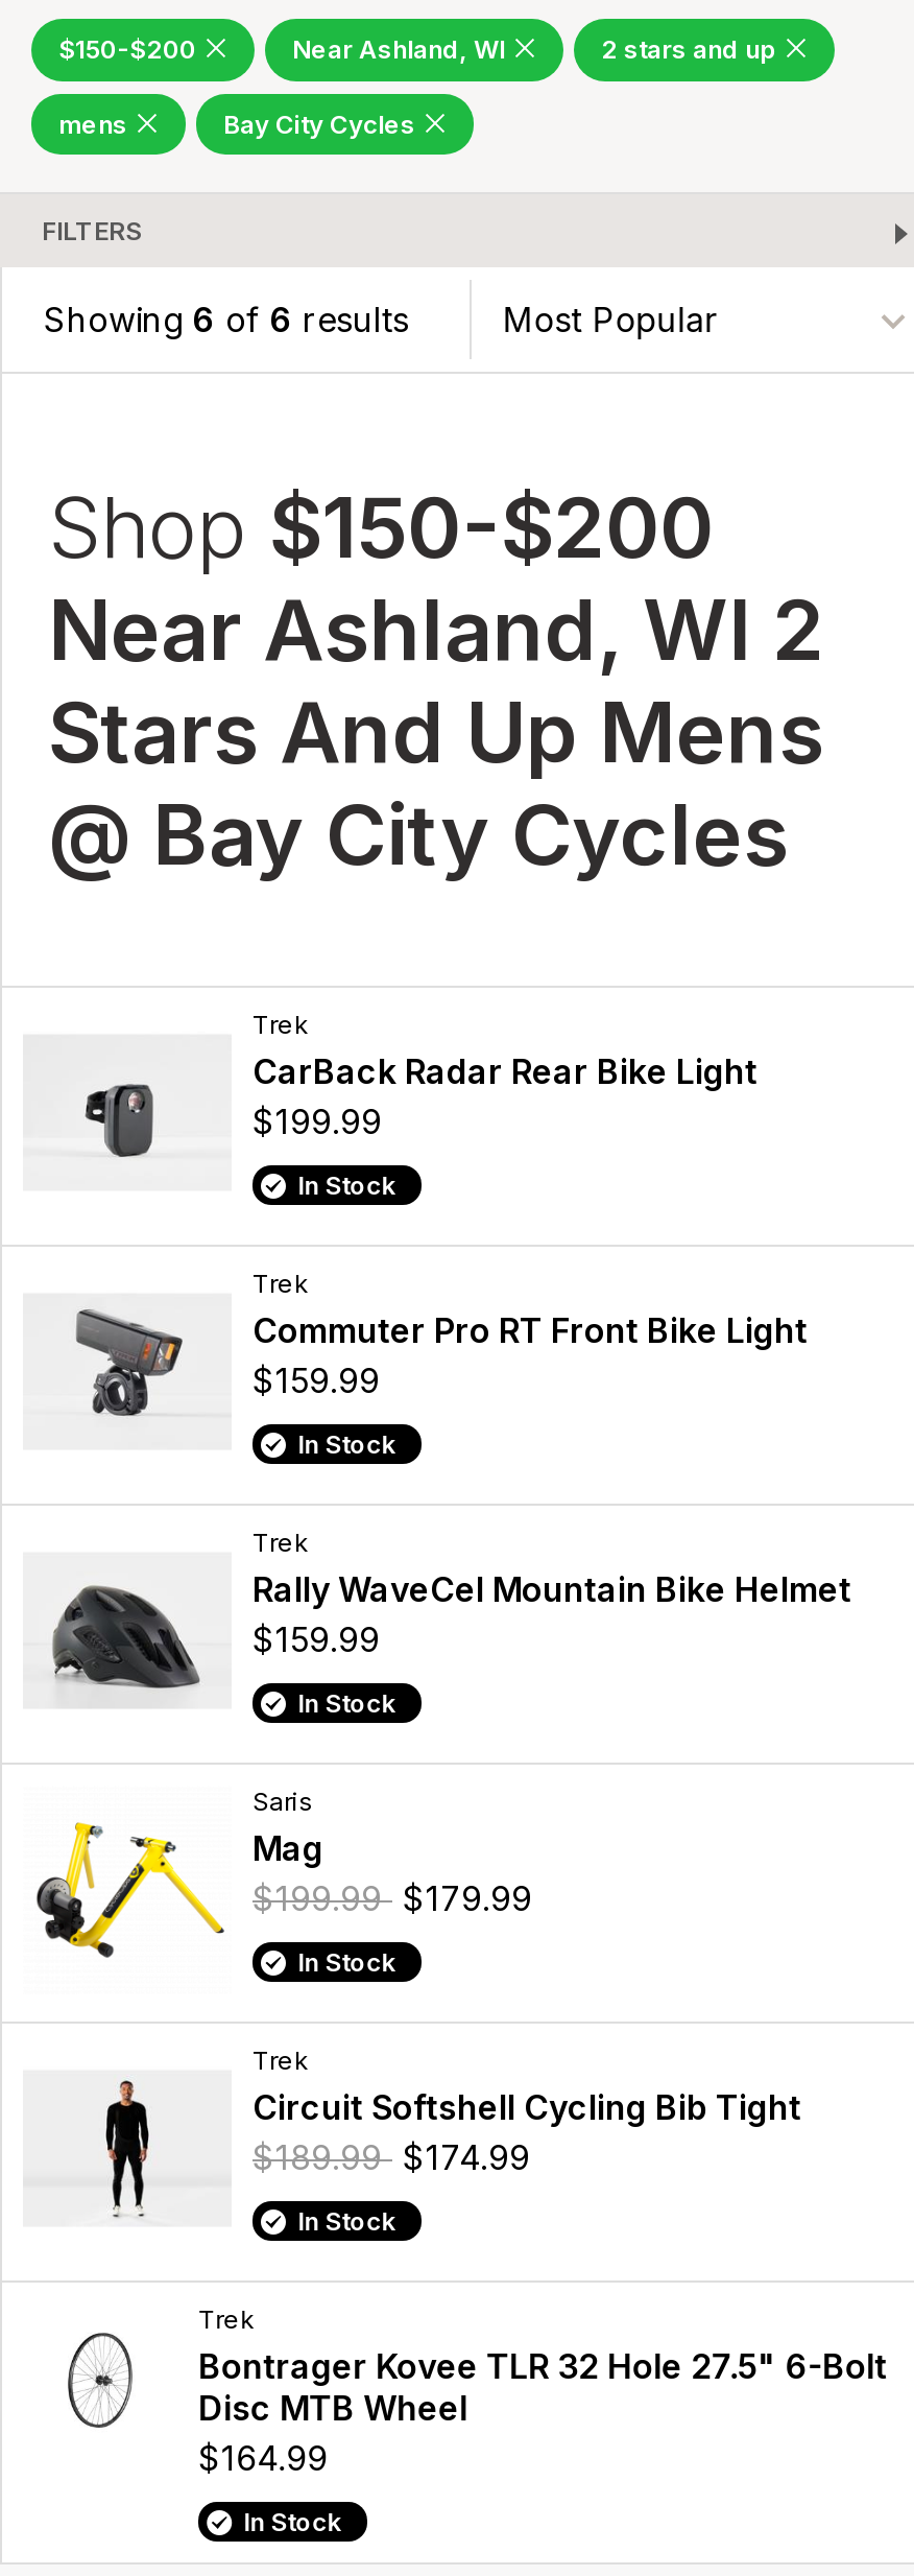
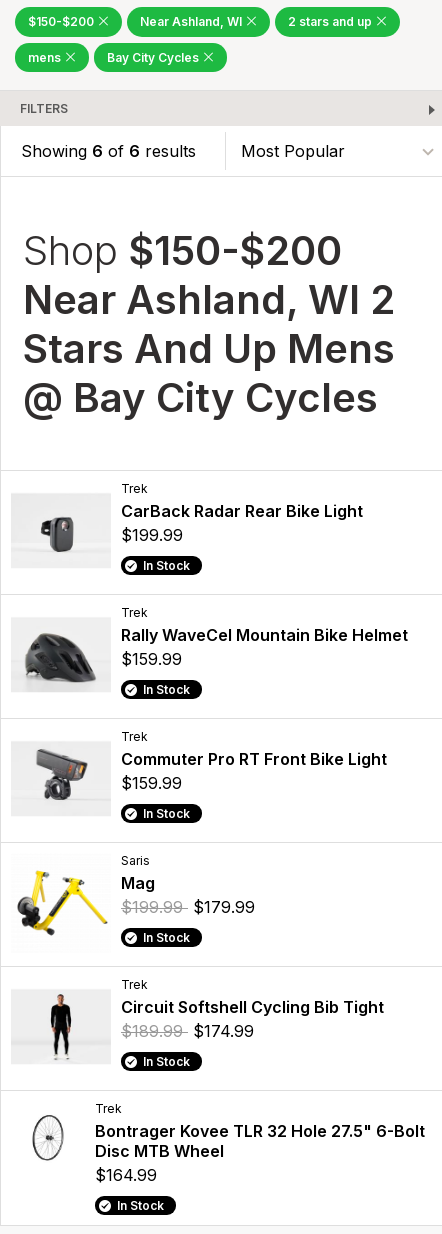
moved [52,1307,808,1431] -> [26,748,387,807]: [image] | Commuter Pro RT Front Bike Light
moved [52,1568,851,1692] -> [24,625,408,684]: [image] | Rally WaveCel Mountain Bike Helmet

